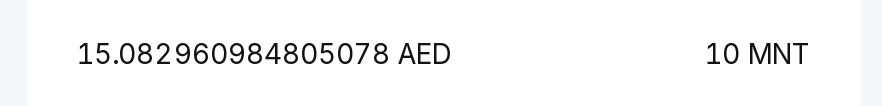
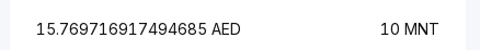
[76,36,452,70] 15.082960984805078 AED -> [36,20,241,38] 15.769716917494685 AED

